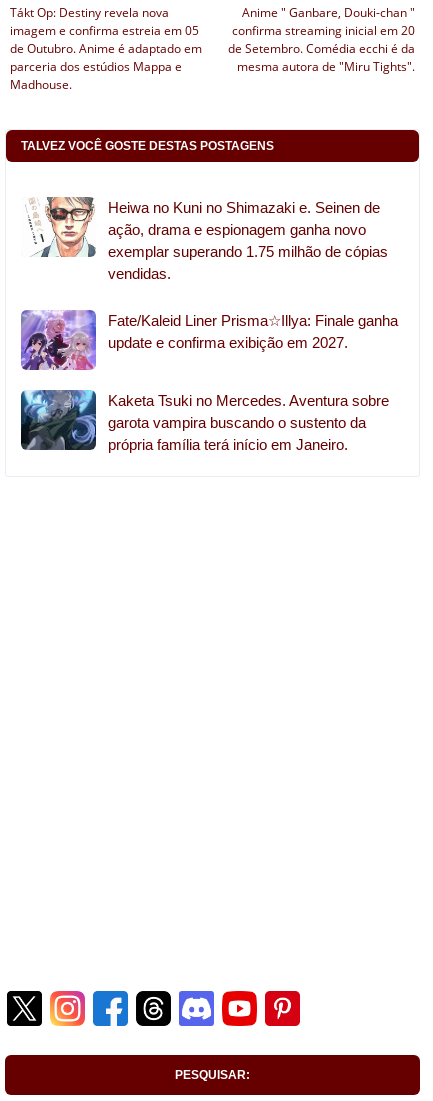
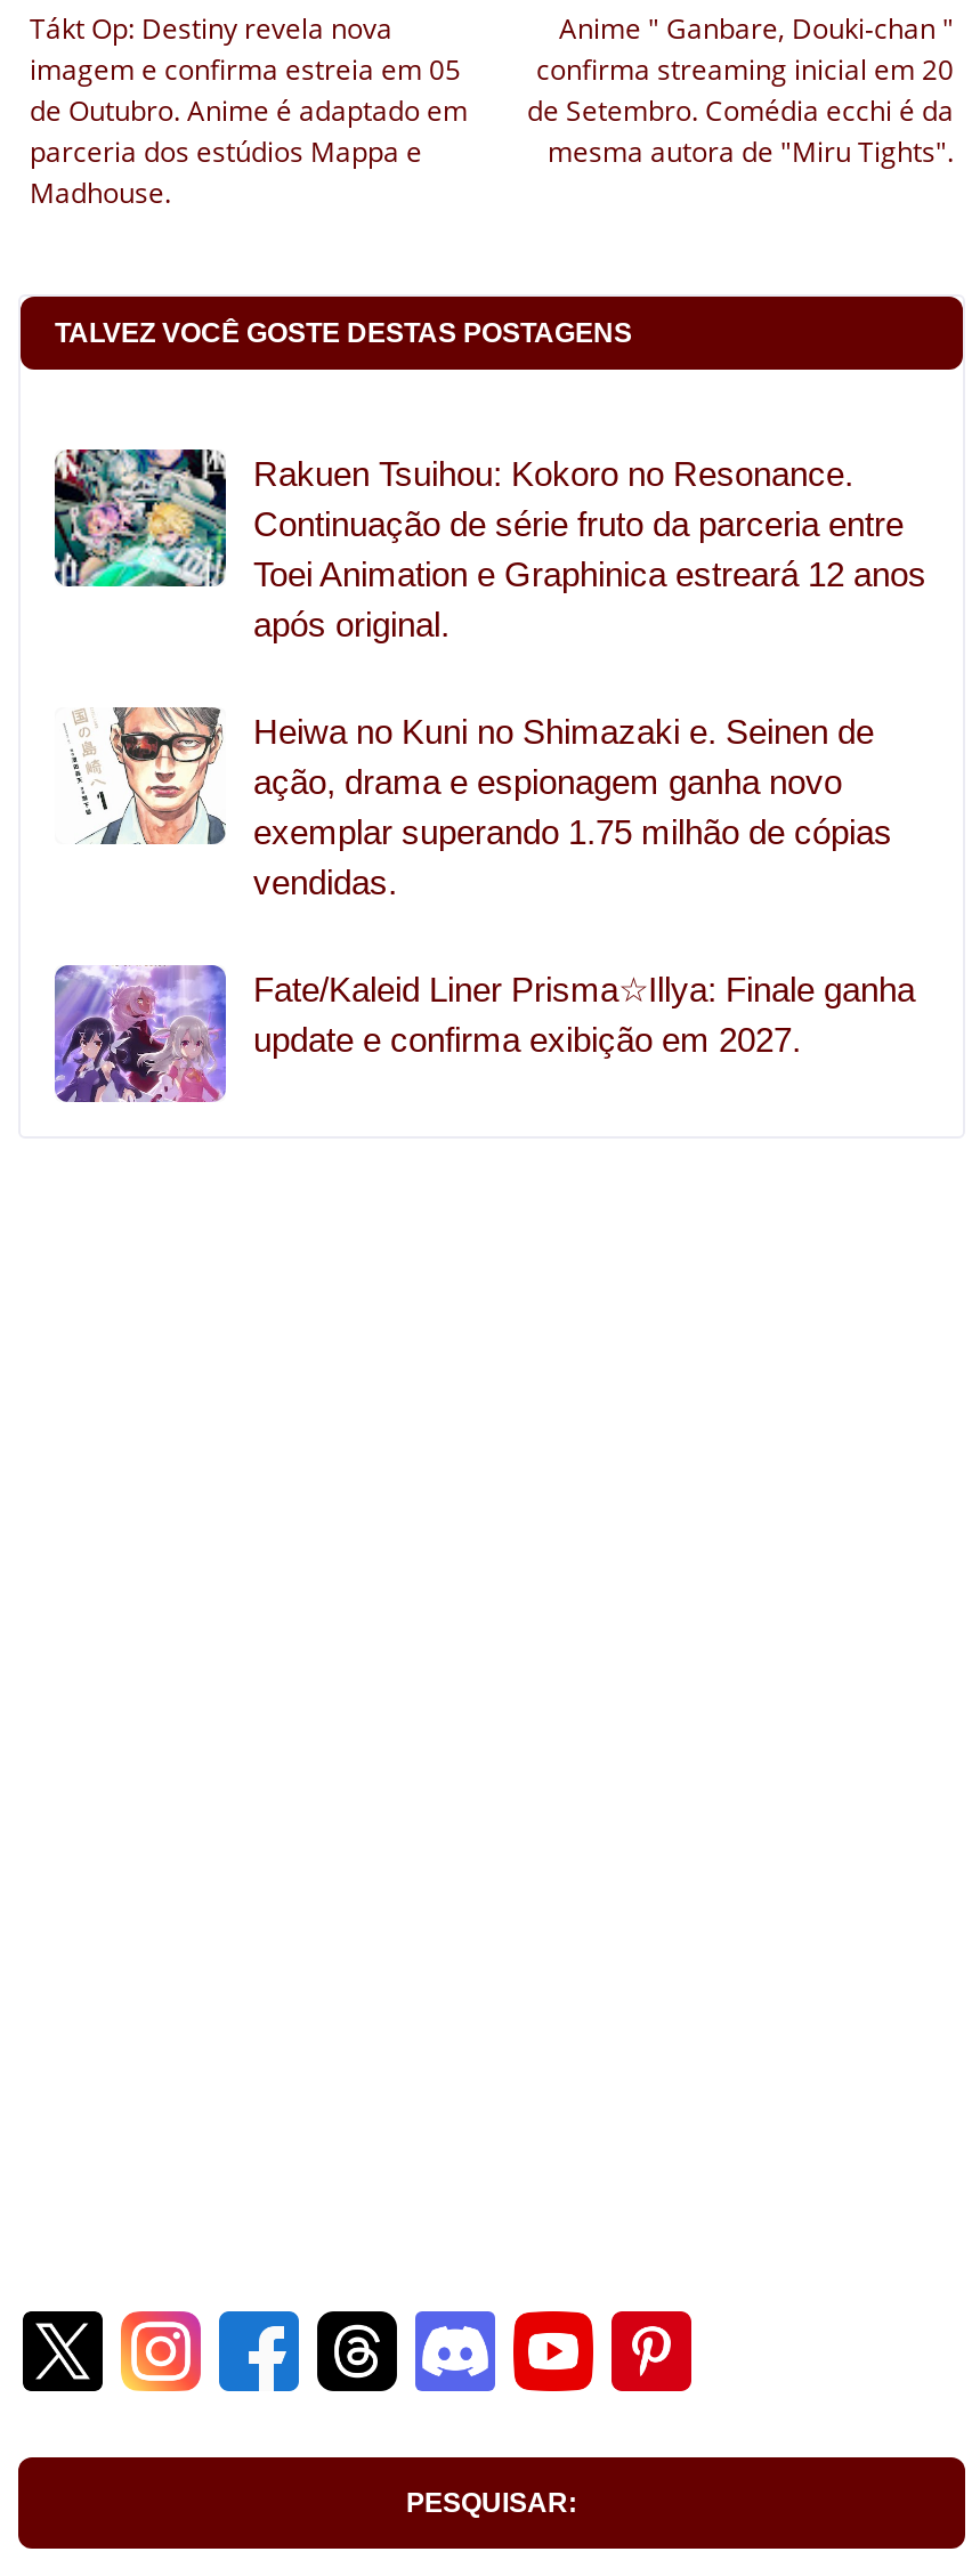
none -> [52,447,926,643] [image] | Rakuen Tsuihou: Kokoro no Resonance. | Continuação de série fruto da parceria entre | Toei Animation e Graphinica estreará 12 anos | após original.
moved [25,195,388,351] -> [64,703,892,1058]: [image] | Heiwa no Kuni no Shimazaki e. Seinen de | ação, drama e espionagem ganha novo | exemplar superando 1.75 milhão de cópias | vendidas. | update e confirma exibição em 2027.
[20,389,389,453] [image] | Kaketa Tsuki no Mercedes. Aventura sobre | garota vampira buscando o sustento da | própria família terá início em Janeiro. -> none

